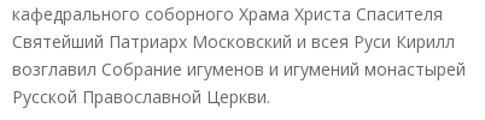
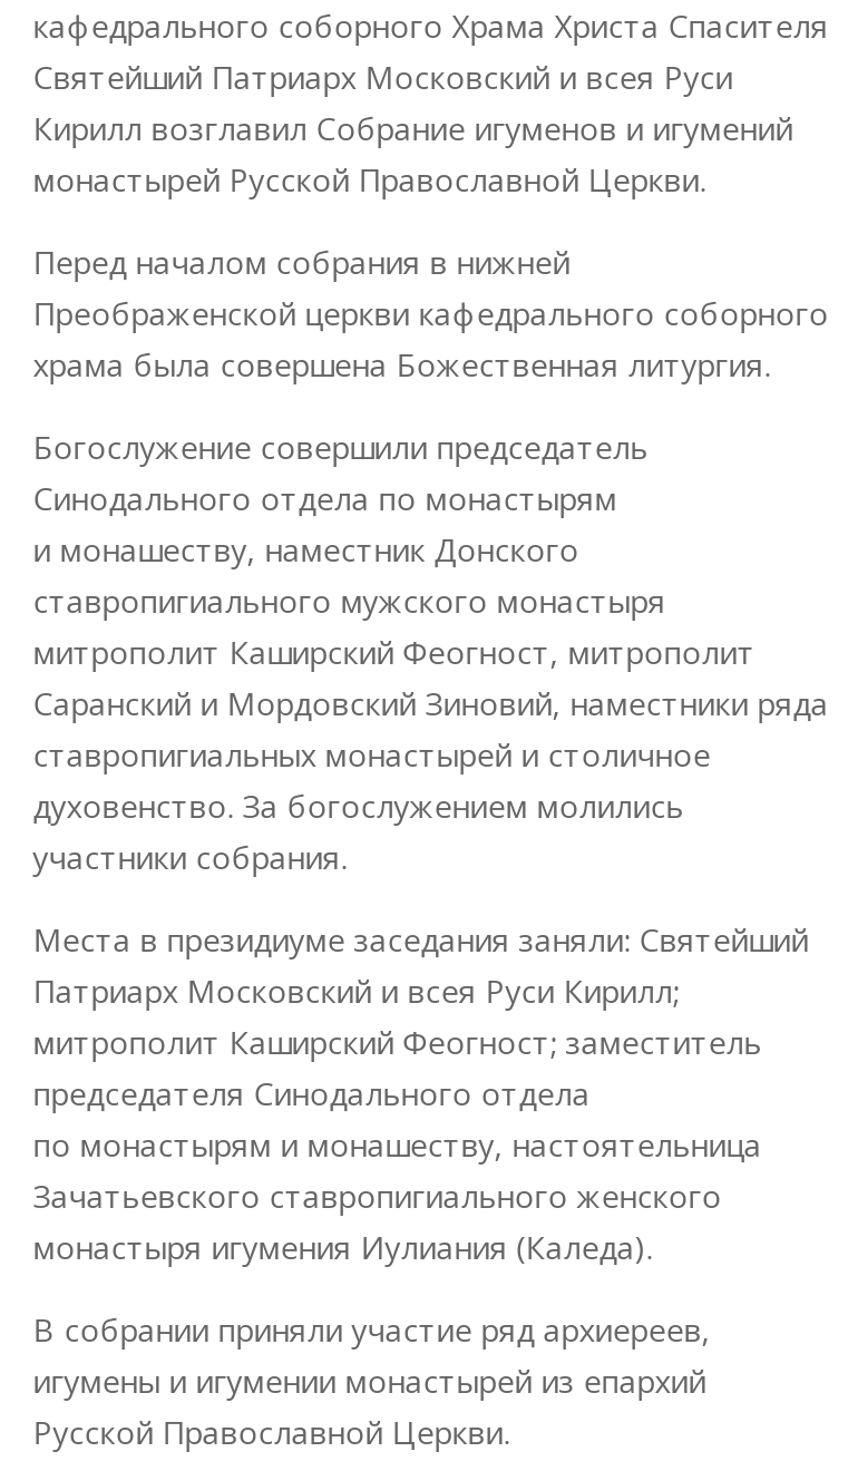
[12,30,466,80] Святейший Патриарх Московский и всея Руси Кирилл | возглавил Собрание игуменов и игумений монастырей -> [33,56,829,1402] Святейший Патриарх Московский и всея Руси | Кирилл возглавил Собрание игуменов и игумений | монастырей Русской Православной Церкви. | Перед началом собрания в нижней | Преображенской церкви кафедрального соборного | храма была совершена Божественная литургия. | Богослужение совершили председатель | Синодального отдела по монастырям | и монашеству, наместник Донского | ставропигиального мужского монастыря | митрополит Каширский Феогност, митрополит | Саранский и Мордовский Зиновий, наместники ряда | ставропигиальных монастырей и столичное | духовенство. За богослужением молились | участники собрания. | Места в президиуме заседания заняли: Святейший | Патриарх Московский и всея Руси Кирилл; | митрополит Каширский Феогност; заместитель | председателя Синодального отдела | по монастырям и монашеству, настоятельница | Зачатьевского ставропигиального женского | монастыря игумения Иулиания (Каледа). | В собрании приняли участие ряд архиереев, | игумены и игумении монастырей из епархий

